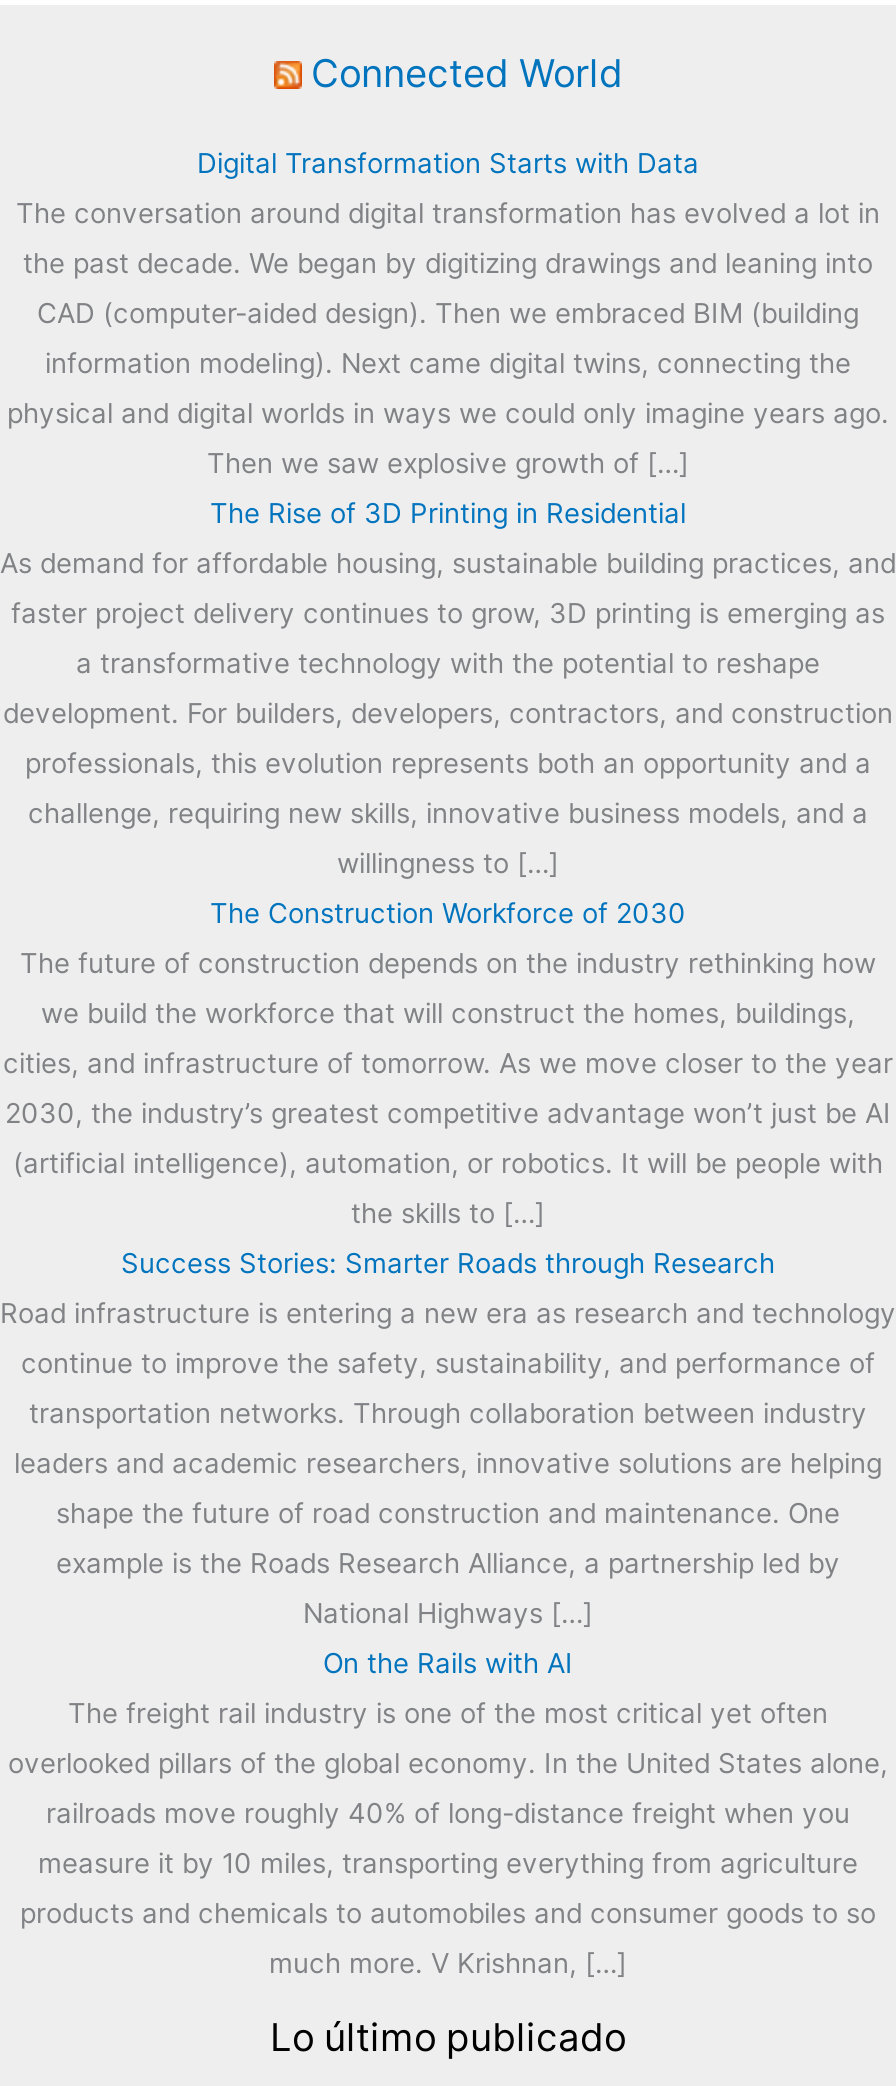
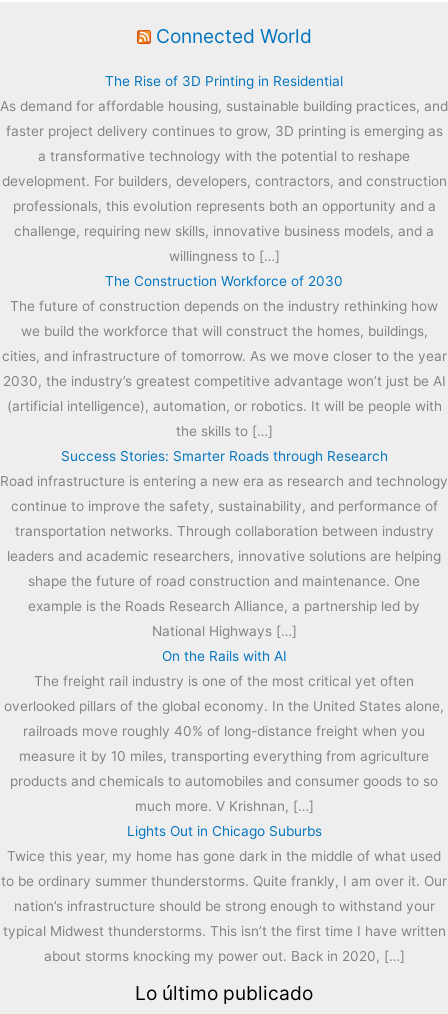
[7,146,889,478] Digital Transformation Starts with Data | The conversation around digital transformation has evolved a lot in | the past decade. We began by digitizing drawings and leaning into | CAD (computer-aided design). Then we embraced BIM (building | information modeling). Next came digital twins, connecting the | physical and digital worlds in ways we could only imagine years ago. | Then we saw explosive growth of […] -> none
moved [0,496,896,1978] -> [0,73,448,814]: The Rise of 3D Printing in Residential | As demand for affordable housing, sustainable building practices, and | faster project delivery continues to grow, 3D printing is emerging as | ... | products and chemicals to automobiles and consumer goods to so | much more. V Krishnan, […]
none -> [1,823,447,964] Lights Out in Chicago Suburbs | Twice this year, my home has gone dark in the middle of what used | to be ordinary summer thunderstorms. Quite frankly, I am over it. Our | nation’s infrastructure should be strong enough to withstand your | typical Midwest thunderstorms. This isn’t the first time I have written | about storms knocking my power out. Back in 2020, […]

